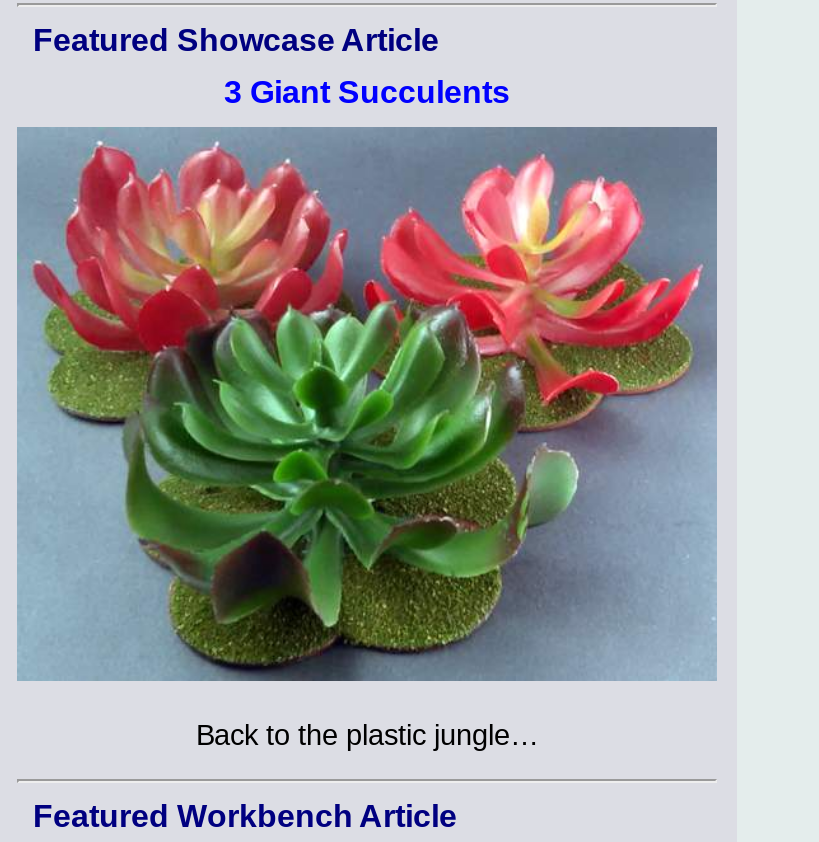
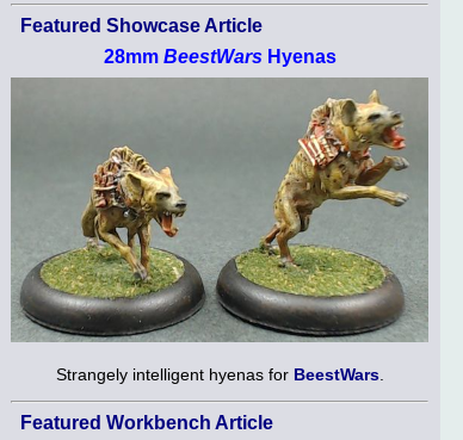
[224,74,510,108] 3 Giant Succulents -> [103,47,336,67] 28mm BeestWars Hyenas
[17,128,715,750] [image] | Back to the plastic jungle… -> [11,78,428,383] [image] | Strangely intelligent hyenas for BeestWars.

